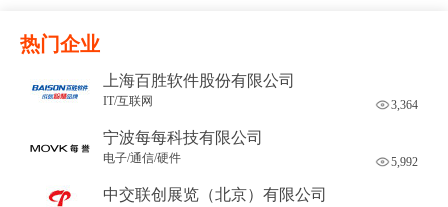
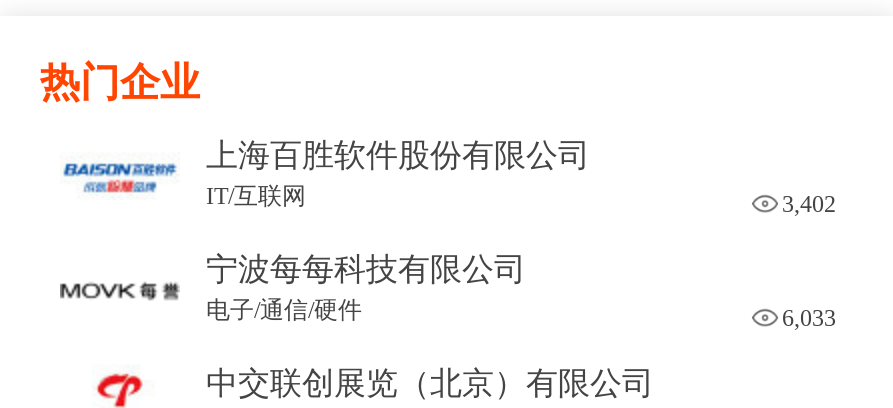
[391,98,418,112] 3,364 -> [782,190,836,218] 3,402
[391,155,418,169] 5,992 -> [782,304,836,332] 6,033

